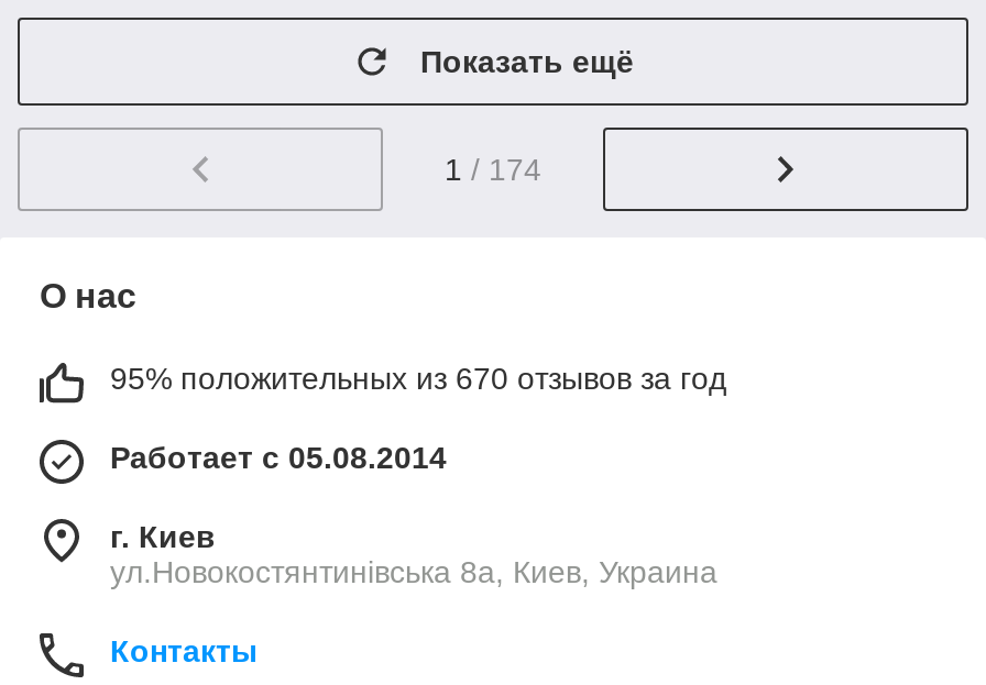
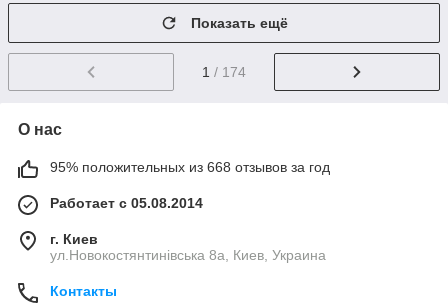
[110,361,726,396] 95% положительных из 670 отзывов за год -> [50,159,330,175] 95% положительных из 668 отзывов за год

